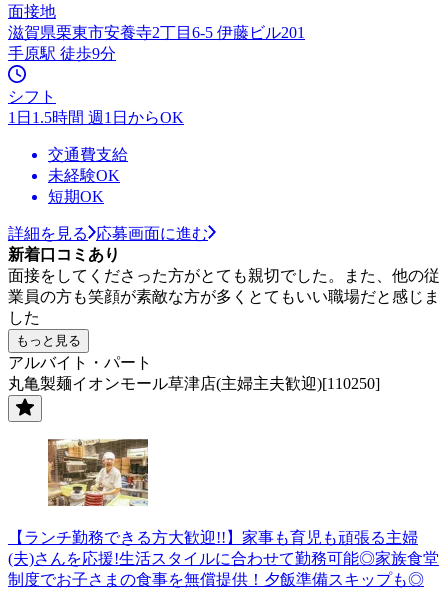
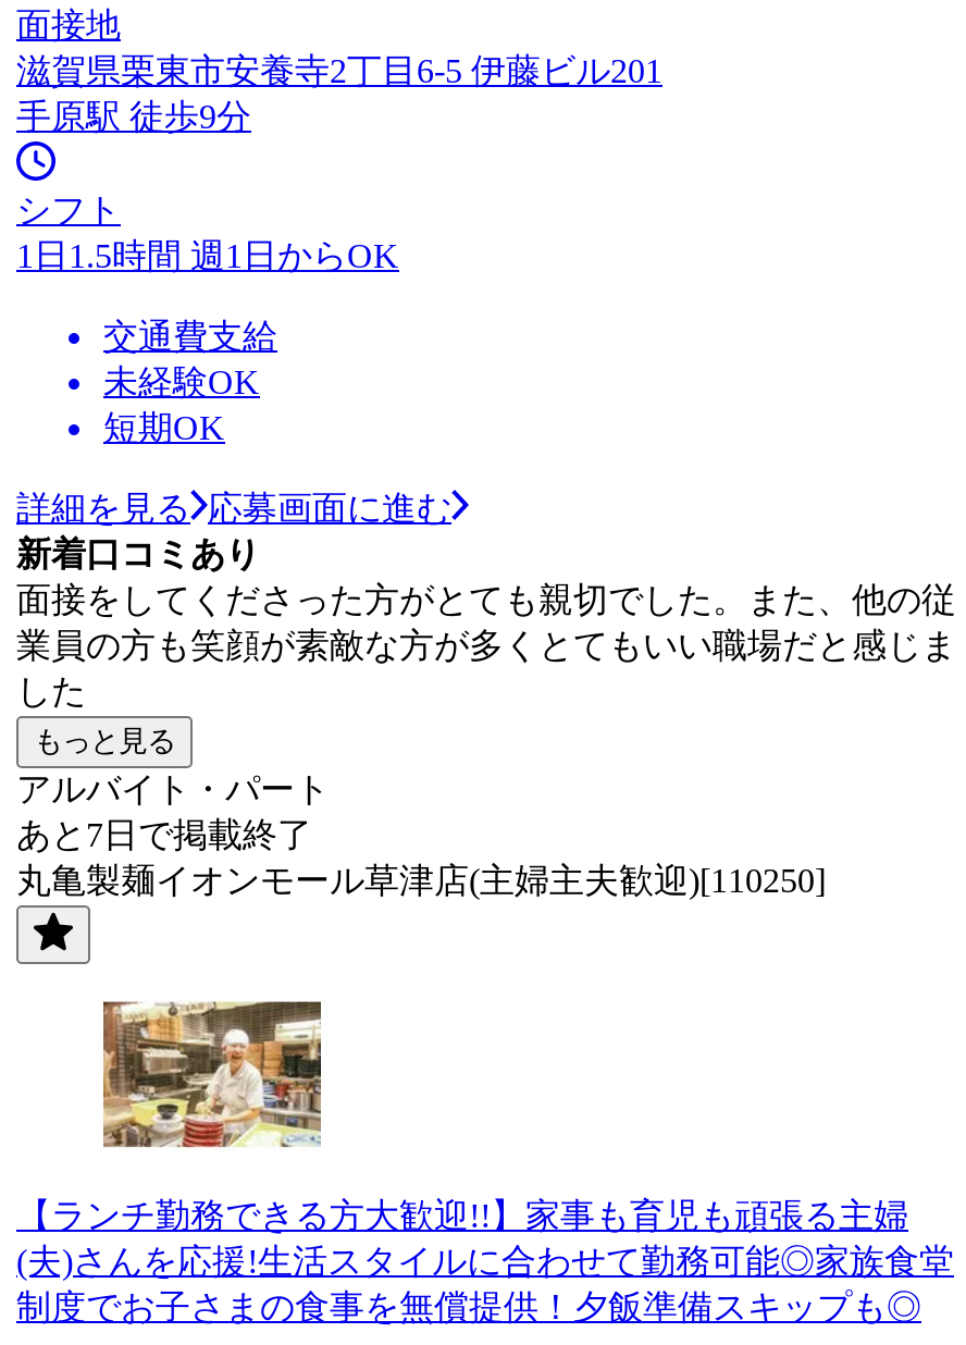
none -> [16,816,312,853] あと7日で掲載終了

